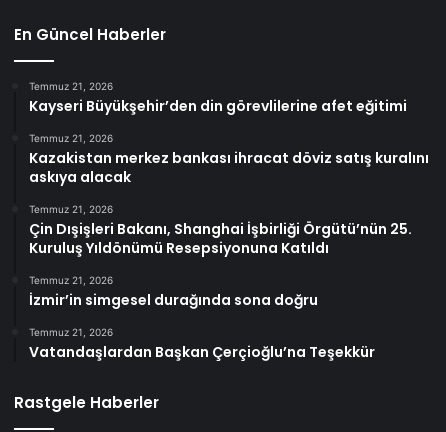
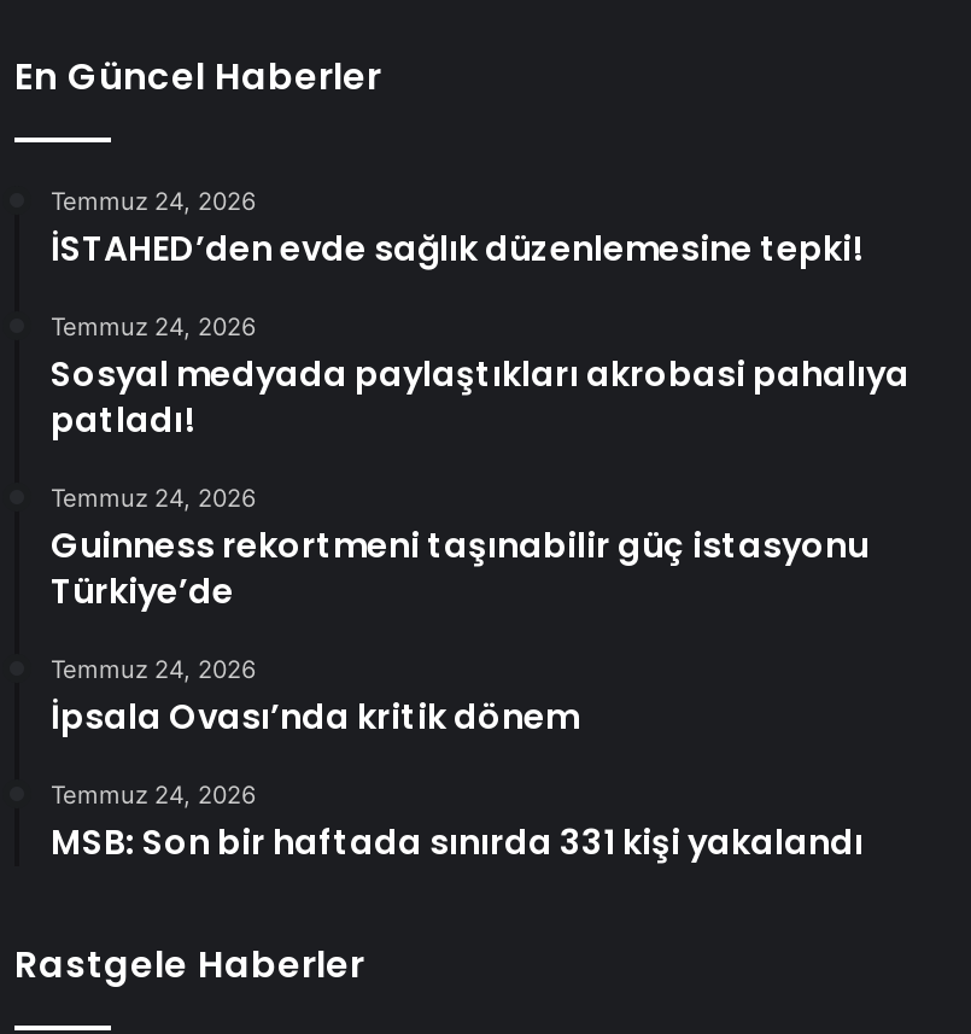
[29,80,407,116] Temmuz 21, 2026 | Kayseri Büyükşehir’den din görevlilerine afet eğitimi -> [51,186,861,273] Temmuz 24, 2026 | İSTAHED’den evde sağlık düzenlemesine tepki!
[29,132,429,187] Temmuz 21, 2026 | Kazakistan merkez bankası ihracat döviz satış kuralını | askıya alacak -> [51,312,909,444] Temmuz 24, 2026 | Sosyal medyada paylaştıkları akrobasi pahalıya | patladı!
[29,203,412,258] Temmuz 21, 2026 | Çin Dışişleri Bakanı, Shanghai İşbirliği Örgütü’nün 25. | Kuruluş Yıldönümü Resepsiyonuna Katıldı -> [51,483,868,616] Temmuz 24, 2026 | Guinness rekortmeni taşınabilir güç istasyonu | Türkiye’de
[29,274,318,310] Temmuz 21, 2026 | İzmir’in simgesel durağında sona doğru -> [51,654,579,741] Temmuz 24, 2026 | İpsala Ovası’nda kritik dönem
[29,326,375,362] Temmuz 21, 2026 | Vatandaşlardan Başkan Çerçioğlu’na Teşekkür -> [51,780,864,867] Temmuz 24, 2026 | MSB: Son bir haftada sınırda 331 kişi yakalandı

